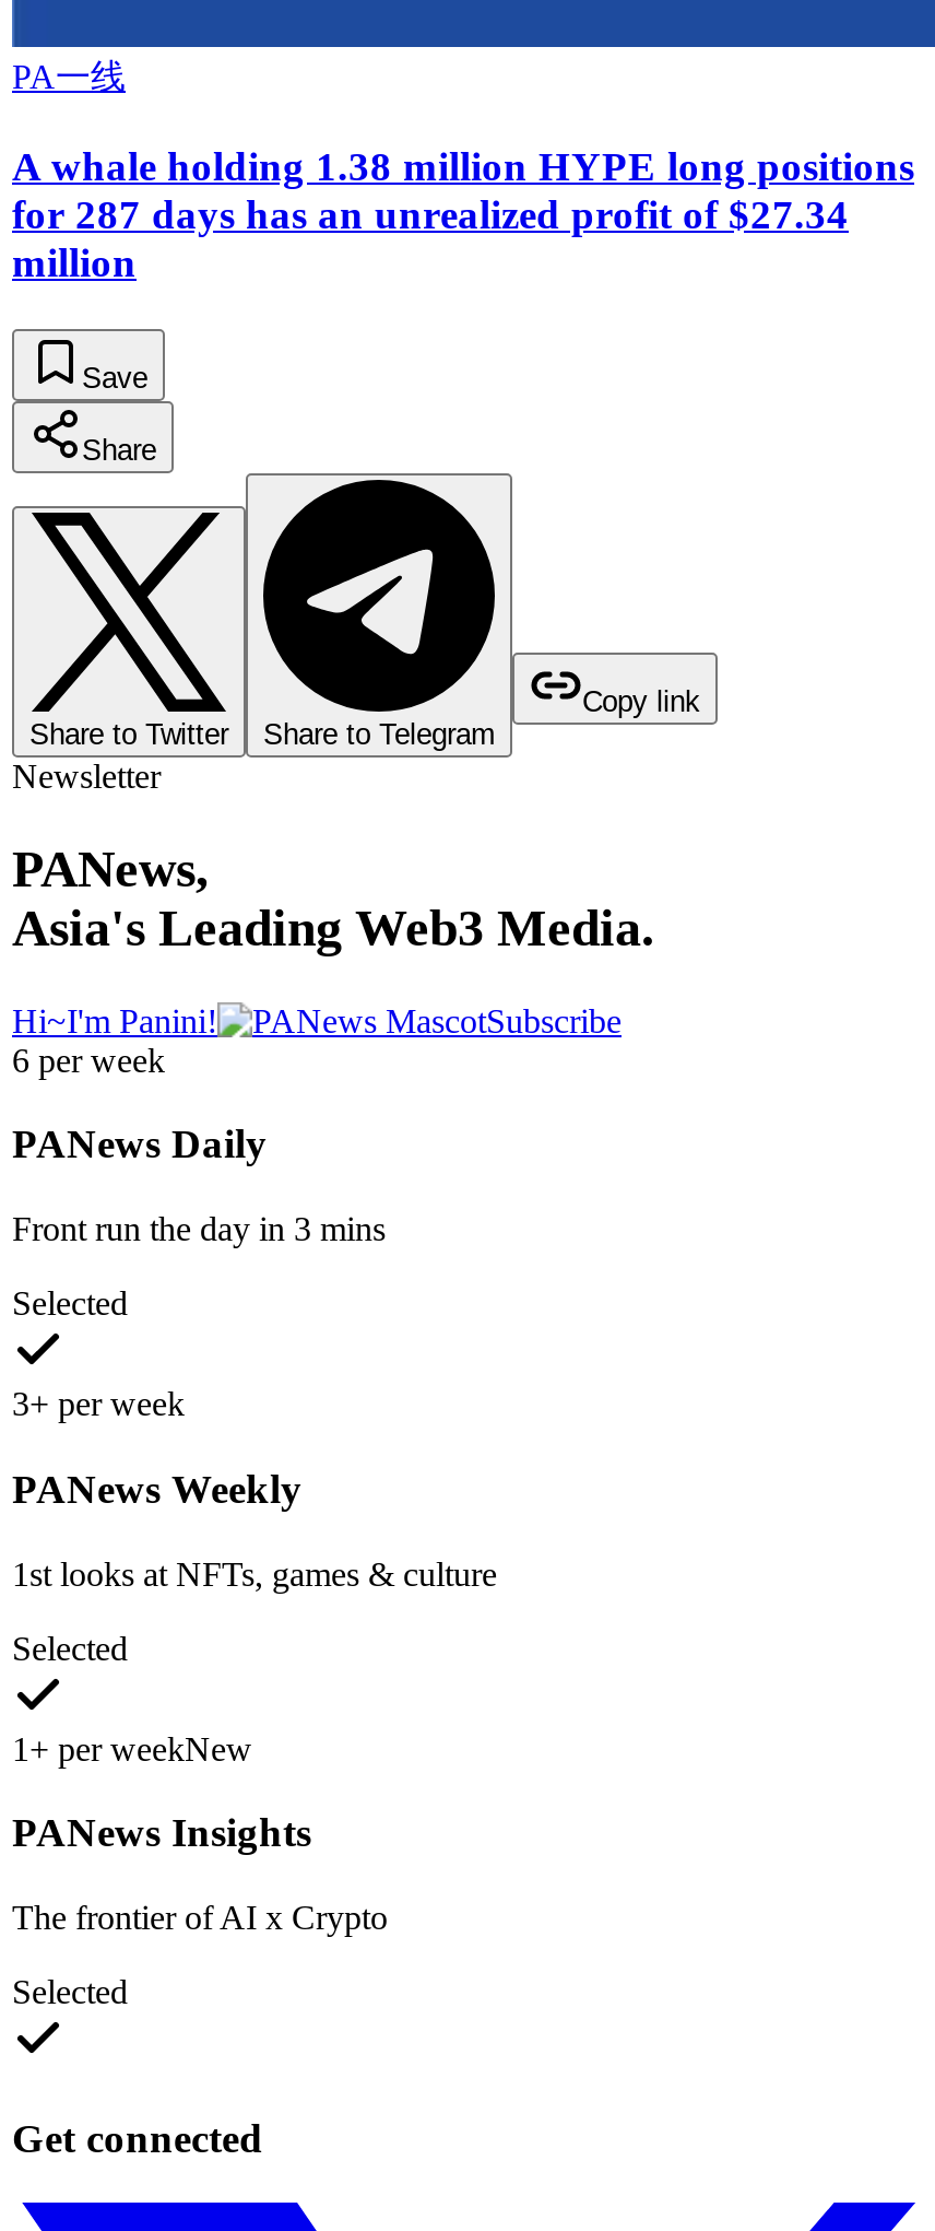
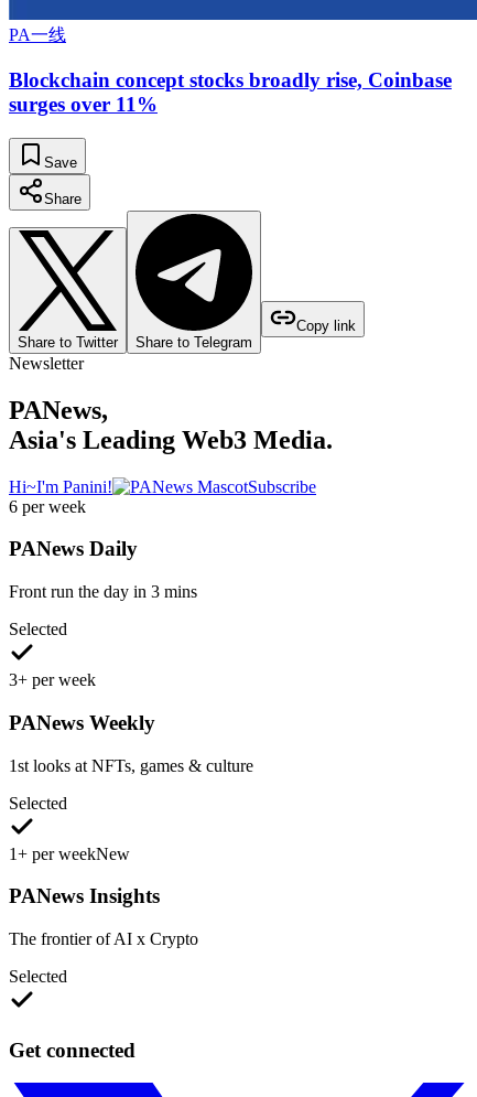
[12,143,914,286] A whale holding 1.38 million HYPE long positions | for 287 days has an unrealized profit of $27.34 | million -> [9,68,452,116] Blockchain concept stocks broadly rise, Coinbase | surges over 11%

